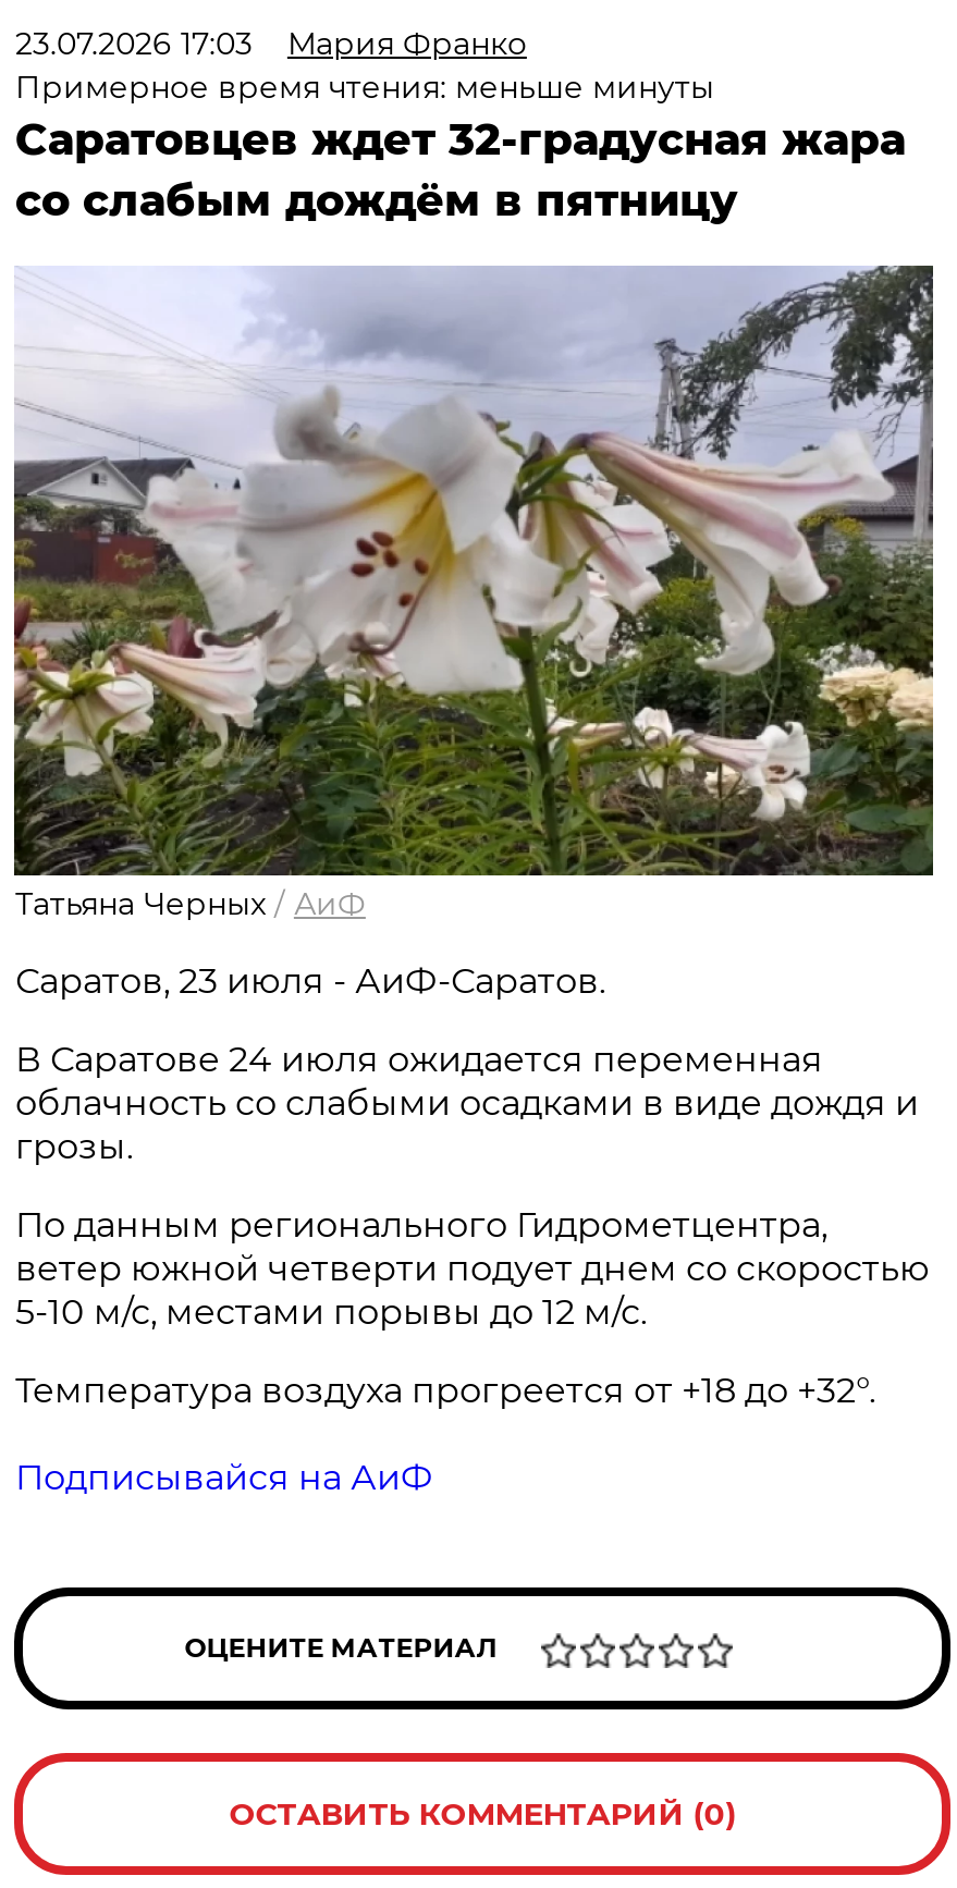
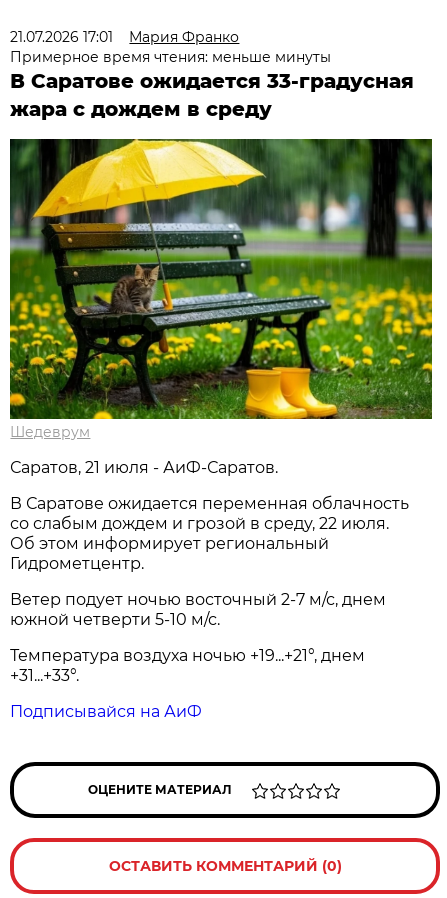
[15,24,527,63] 23.07.2026 17:03 Мария Франко -> [10,28,239,46] 21.07.2026 17:01 Мария Франко
[15,113,906,226] Саратовцев ждет 32-градусная жара | со слабым дождём в пятницу -> [10,69,414,121] В Саратове ожидается 33-градусная | жара с дождем в среду
[12,263,935,923] [image] | Татьяна Черных / АиФ -> [9,138,433,441] [image] | Шедеврум
[15,960,605,1002] Саратов, 23 июля - АиФ-Саратов. -> [10,458,278,477] Саратов, 21 июля - АиФ-Саратов.
[15,1039,919,1167] В Саратове 24 июля ожидается переменная | облачность со слабыми осадками в виде дождя и | грозы. -> [10,494,409,573] В Саратове ожидается переменная облачность | со слабым дождем и грозой в среду, 22 июля. | Об этом информирует региональный | Гидрометцентр.
[15,1204,930,1333] По данным регионального Гидрометцентра, | ветер южной четверти подует днем со скоростью | 5-10 м/с, местами порывы до 12 м/с. -> [10,590,386,629] Ветер подует ночью восточный 2-7 м/с, днем | южной четверти 5-10 м/с.
[15,1370,875,1411] Температура воздуха прогреется от +18 до +32°. -> [10,646,365,685] Температура воздуха ночью +19...+21°, днем | +31...+33°.

